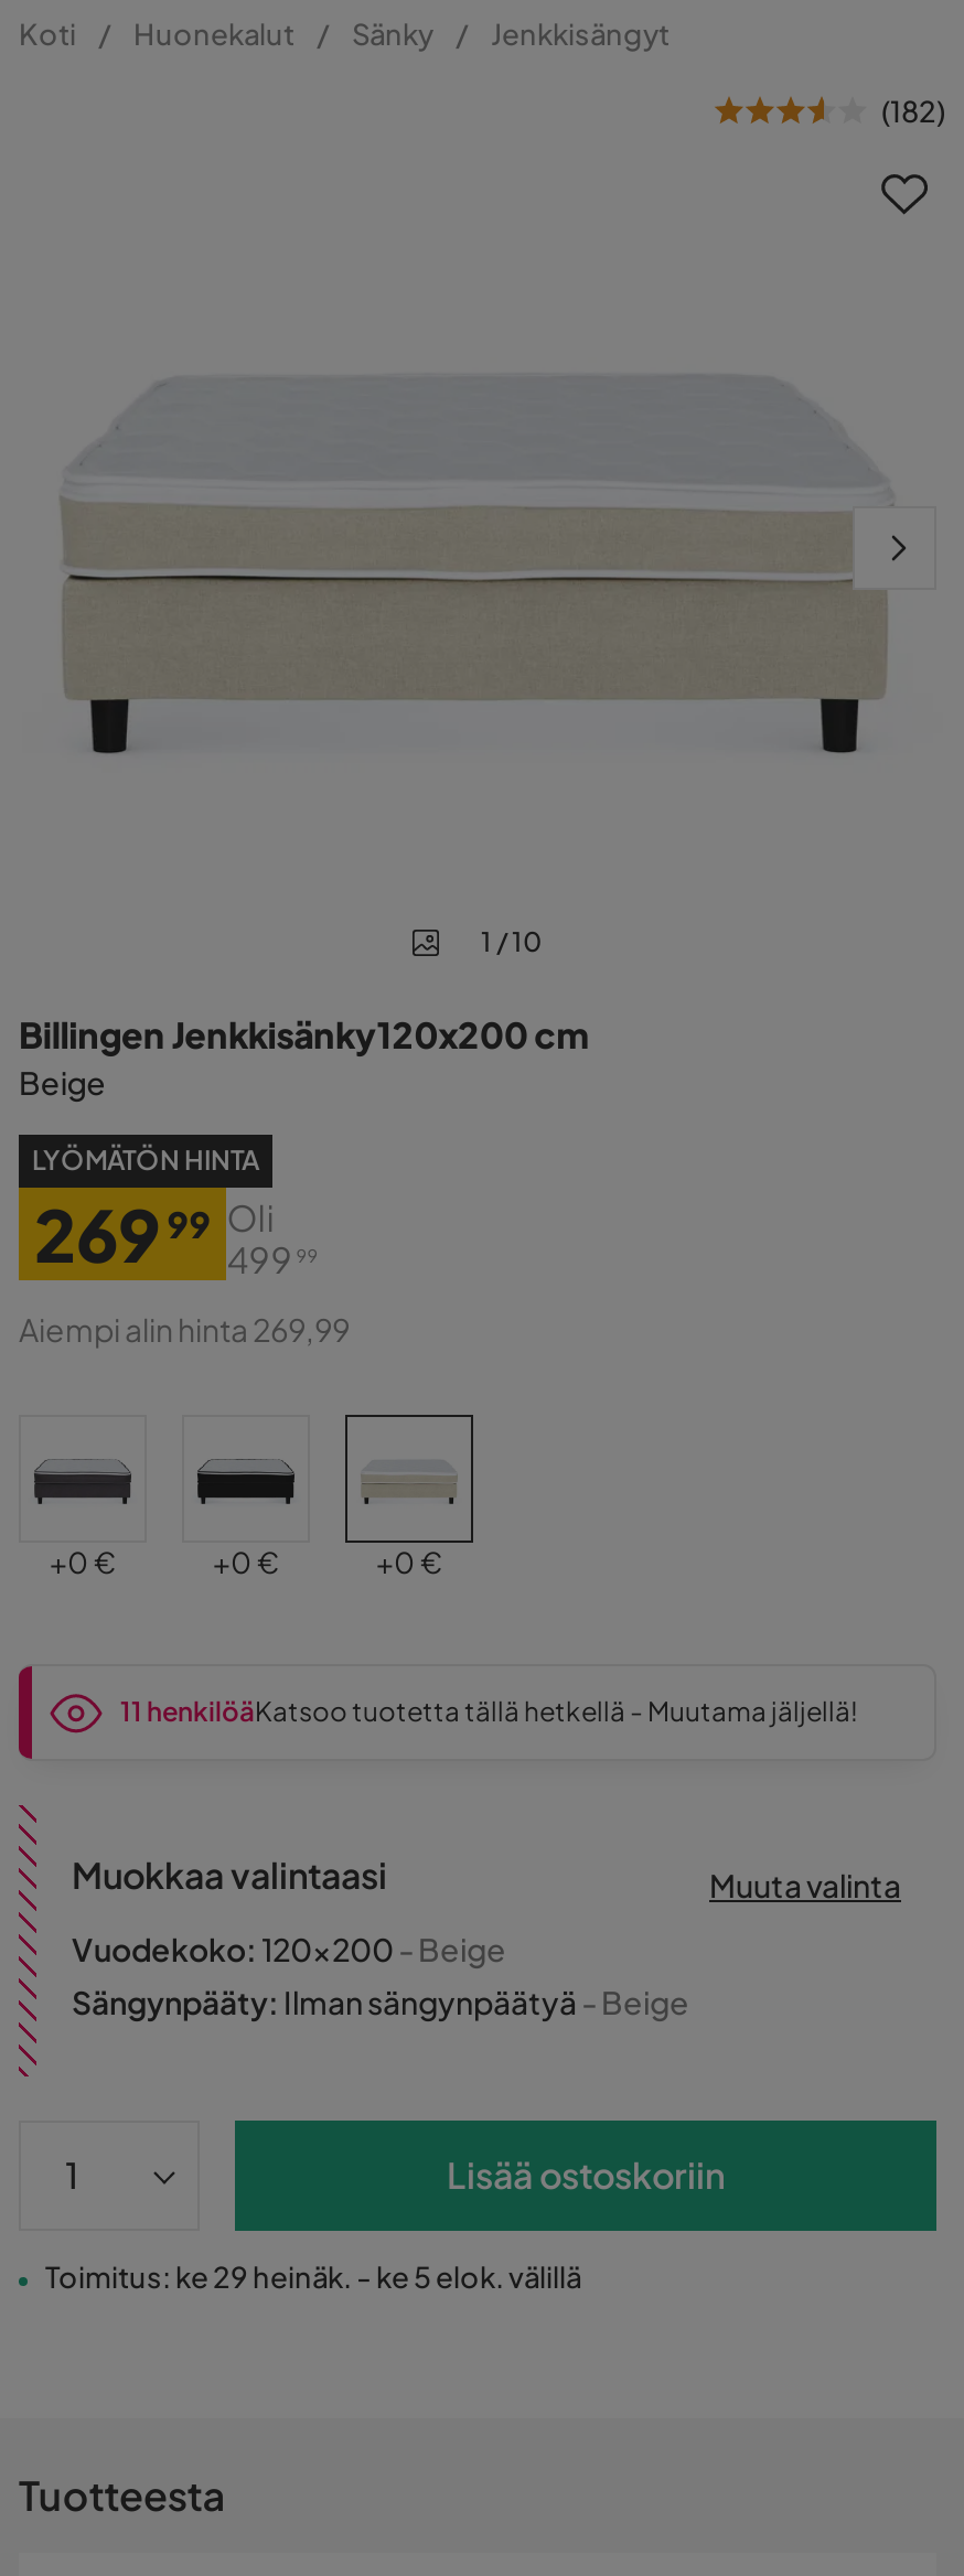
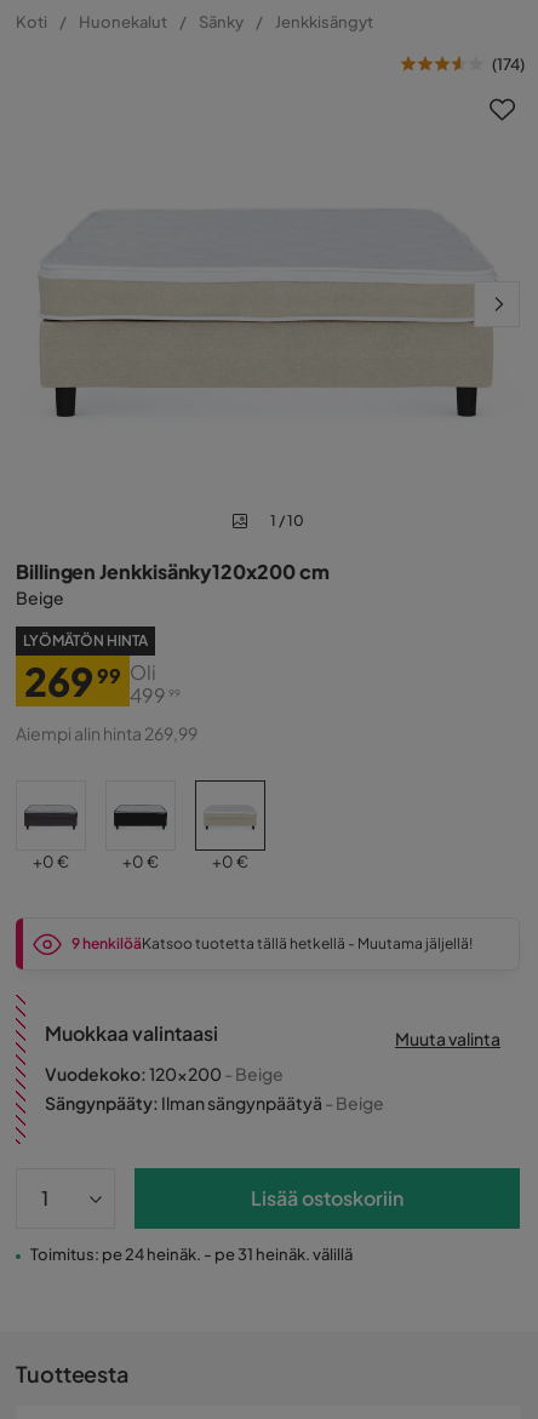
[881,93,945,128] (182) -> [492,54,525,73] (174)
[120,1696,857,1729] 11 henkilöäKatsoo tuotetta tällä hetkellä - Muutama jäljellä! -> [71,935,473,953] 9 henkilöäKatsoo tuotetta tällä hetkellä - Muutama jäljellä!
[45,2260,581,2296] Toimitus: ke 29 heinäk. - ke 5 elok. välillä -> [30,1245,353,1264] Toimitus: pe 24 heinäk. - pe 31 heinäk. välillä

